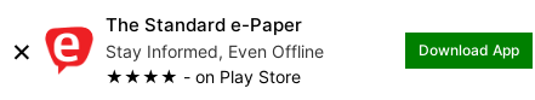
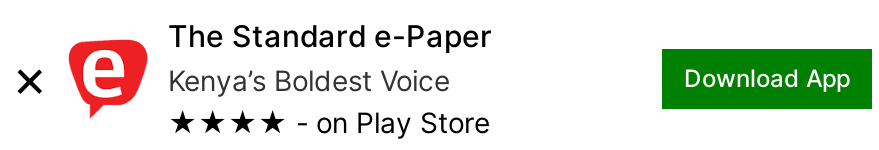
[106,41,324,61] Stay Informed, Even Offline -> [168,63,450,97] Kenya’s Boldest Voice

